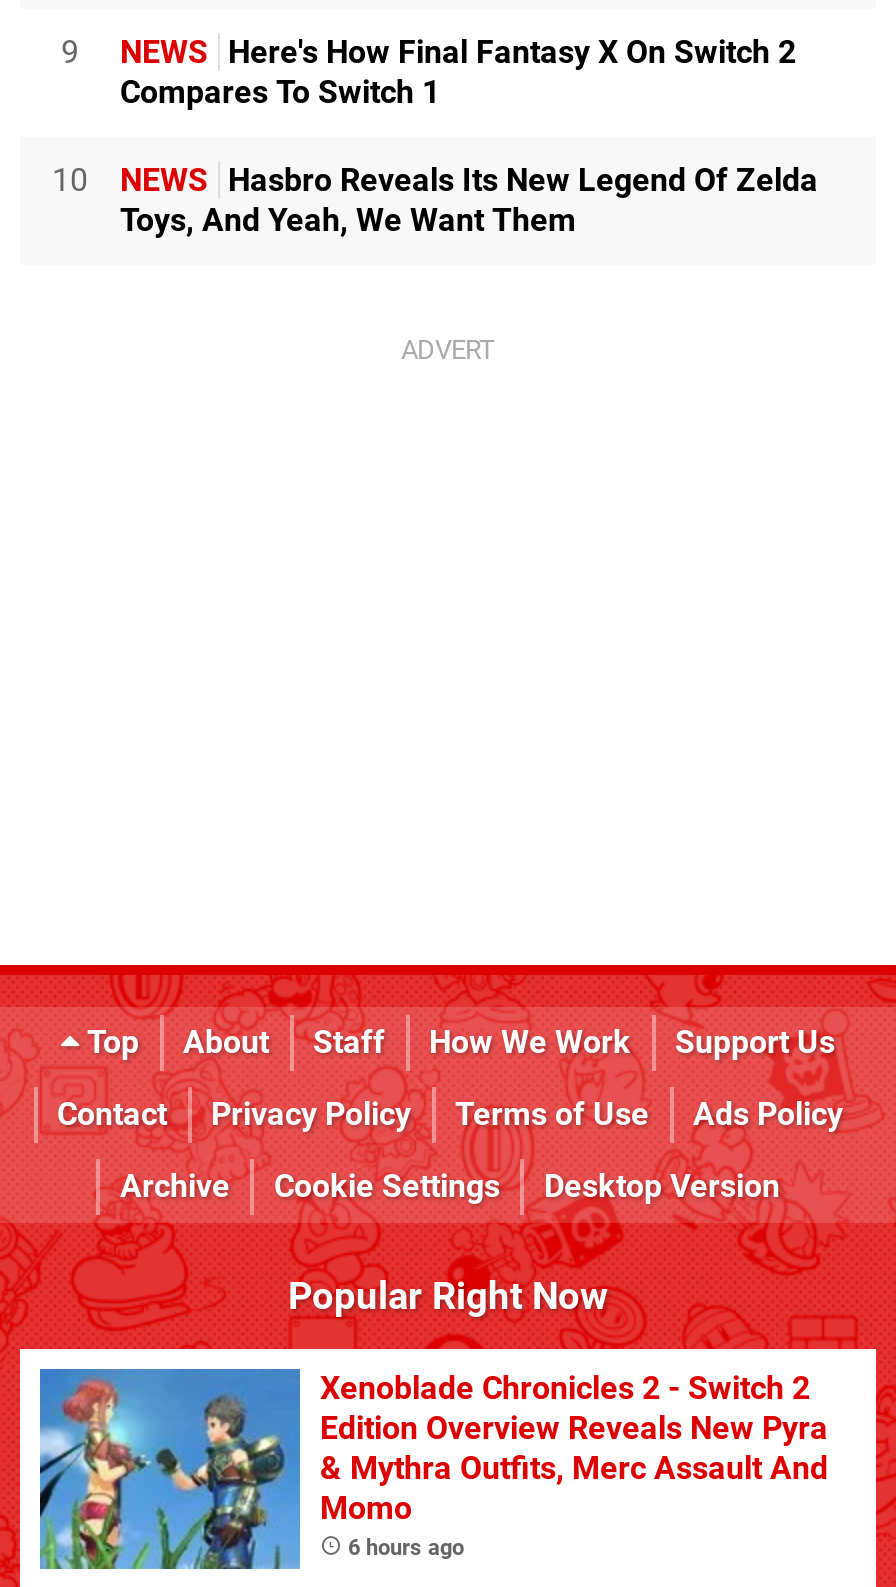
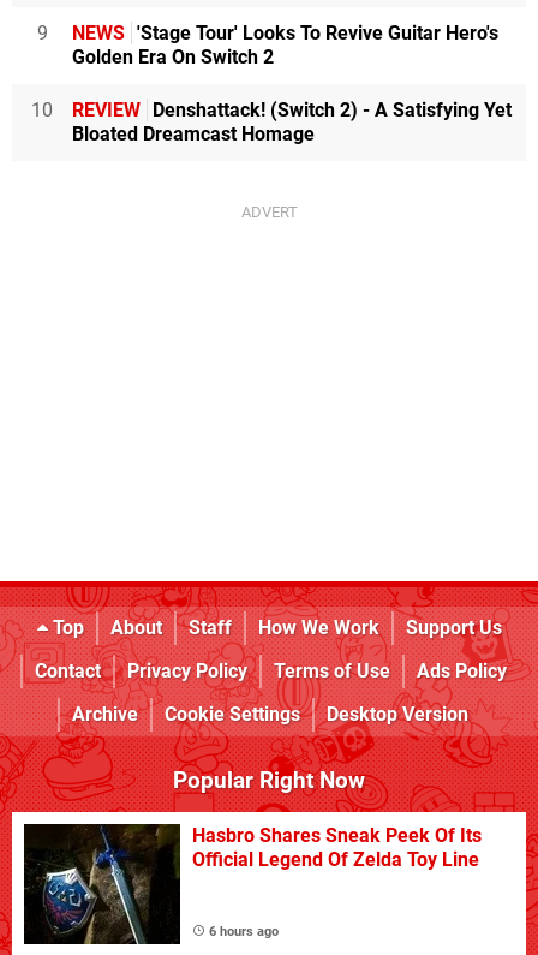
[120,33,796,111] NEWS Here's How Final Fantasy X On Switch 2 | Compares To Switch 1 -> [72,22,498,68] NEWS 'Stage Tour' Looks To Revive Guitar Hero's | Golden Era On Switch 2
[120,161,818,239] NEWS Hasbro Reveals Its New Legend Of Zelda | Toys, And Yeah, We Want Them -> [72,99,512,145] REVIEW Denshattack! (Switch 2) - A Satisfying Yet | Bloated Dreamcast Homage
[38,1367,828,1571] [image] | Xenoblade Chronicles 2 - Switch 2 | Edition Overview Reveals New Pyra | & Mythra Outfits, Merc Assault And | Momo -> [23,823,482,945] [image] | Hasbro Shares Sneak Peek Of Its | Official Legend Of Zelda Toy Line

